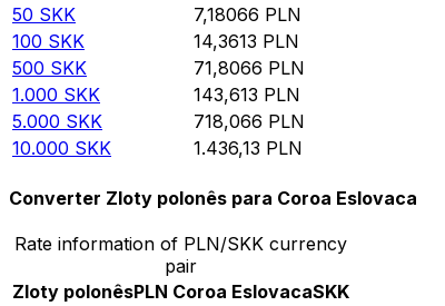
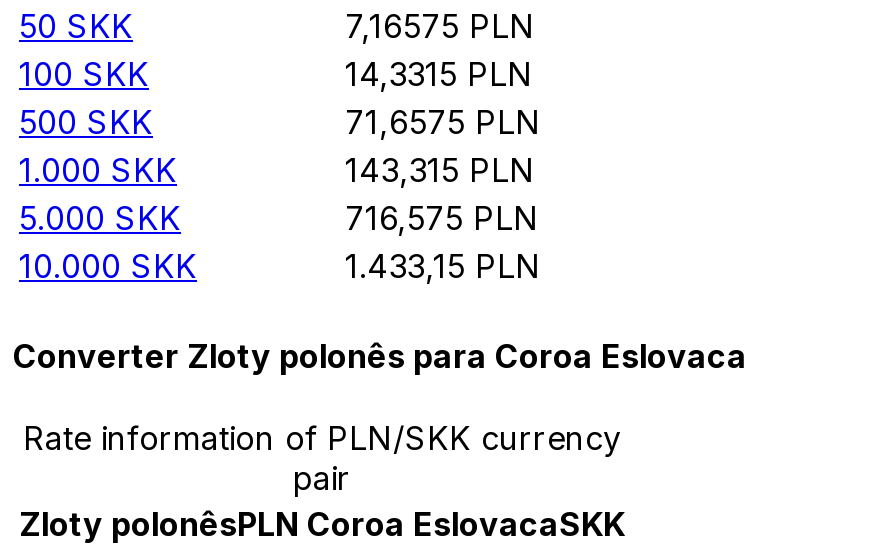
[194,4,301,26] 7,18066 PLN -> [345,7,535,47] 7,16575 PLN
[194,31,299,53] 14,3613 PLN -> [345,55,533,95] 14,3315 PLN
[194,57,305,80] 71,8066 PLN -> [345,103,541,143] 71,6575 PLN
[194,84,300,106] 143,613 PLN -> [345,151,535,191] 143,315 PLN
[194,111,305,133] 718,066 PLN -> [345,199,539,239] 716,575 PLN
[194,137,303,160] 1.436,13 PLN -> [345,247,541,287] 1.433,15 PLN

